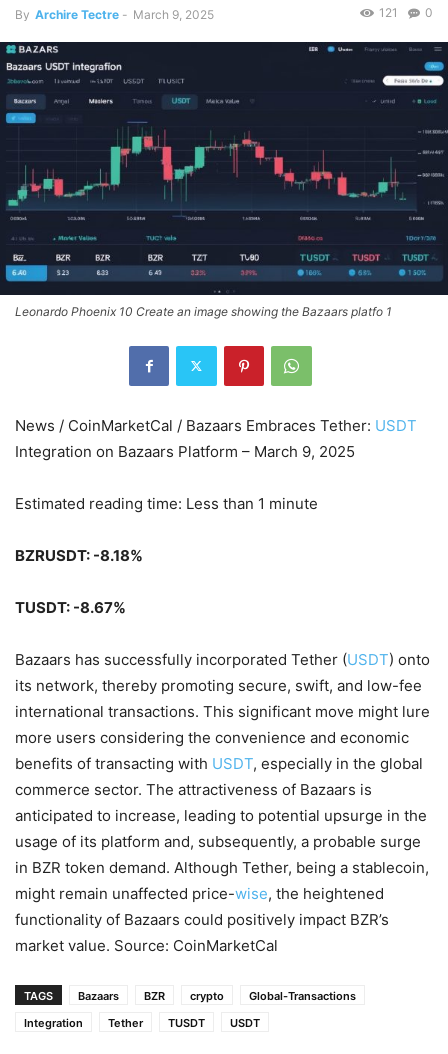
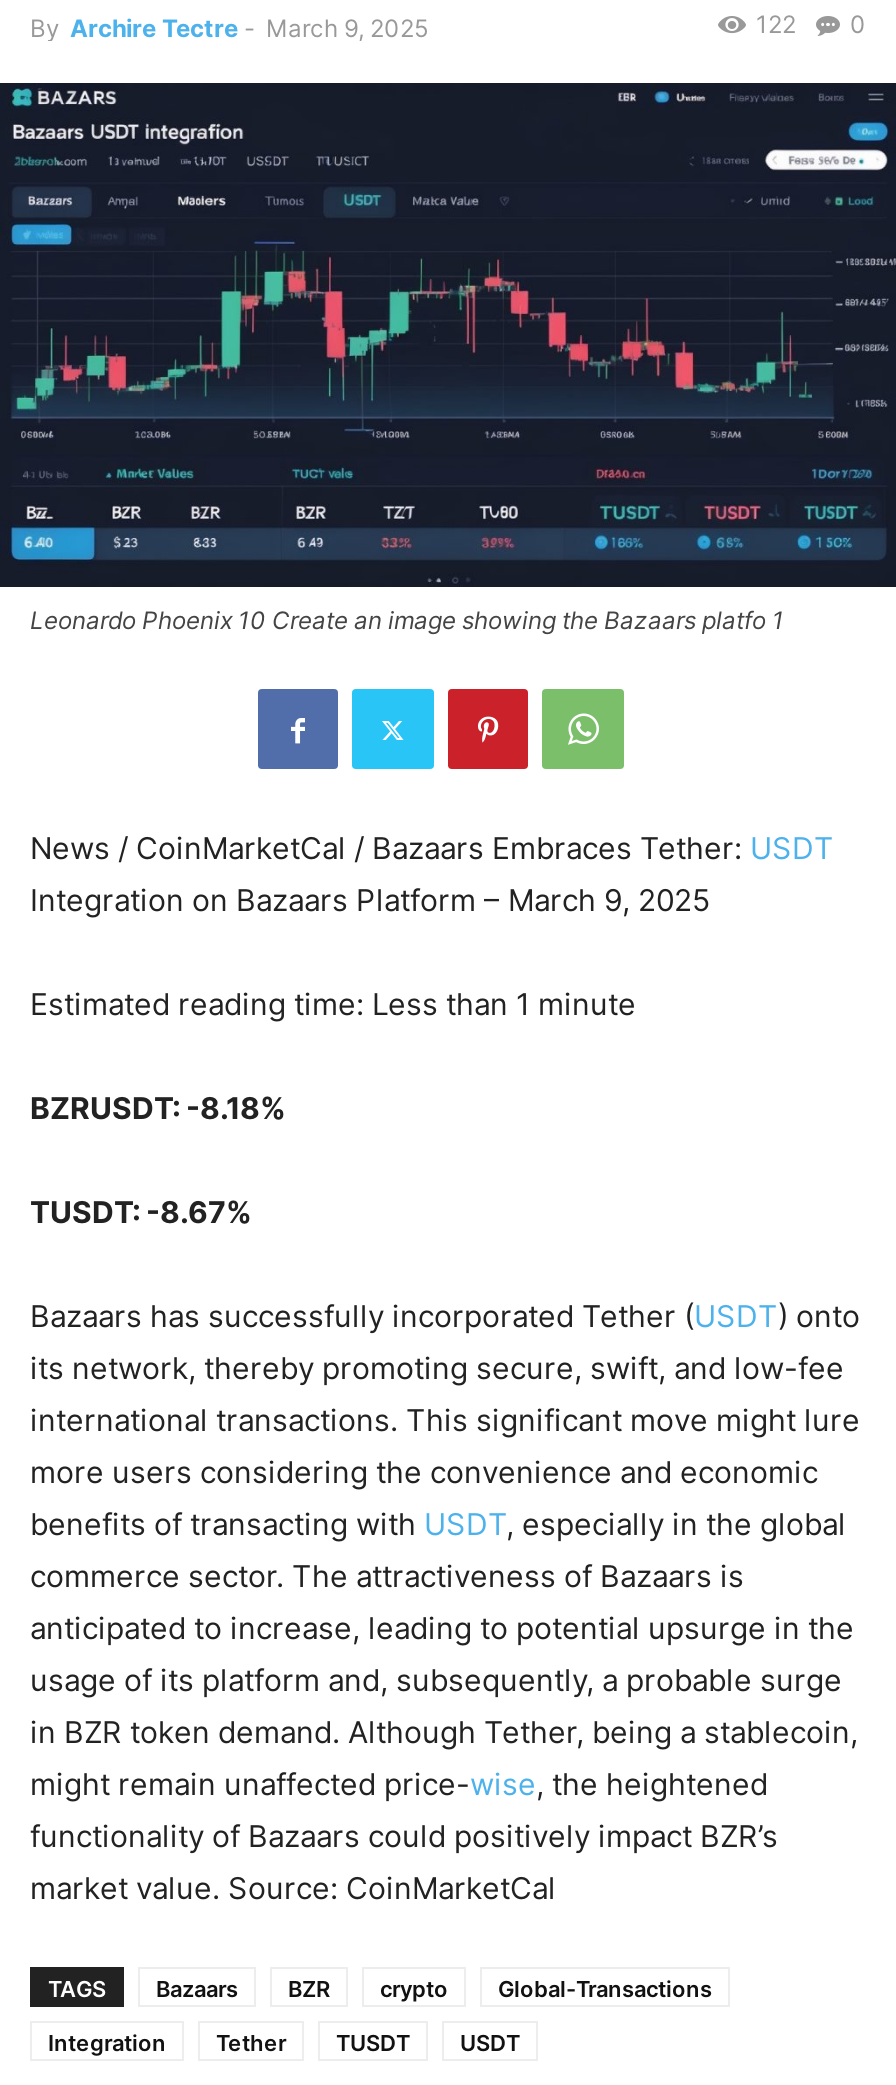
[379,5,433,20] 121 0 -> [756,9,866,39] 122 0

